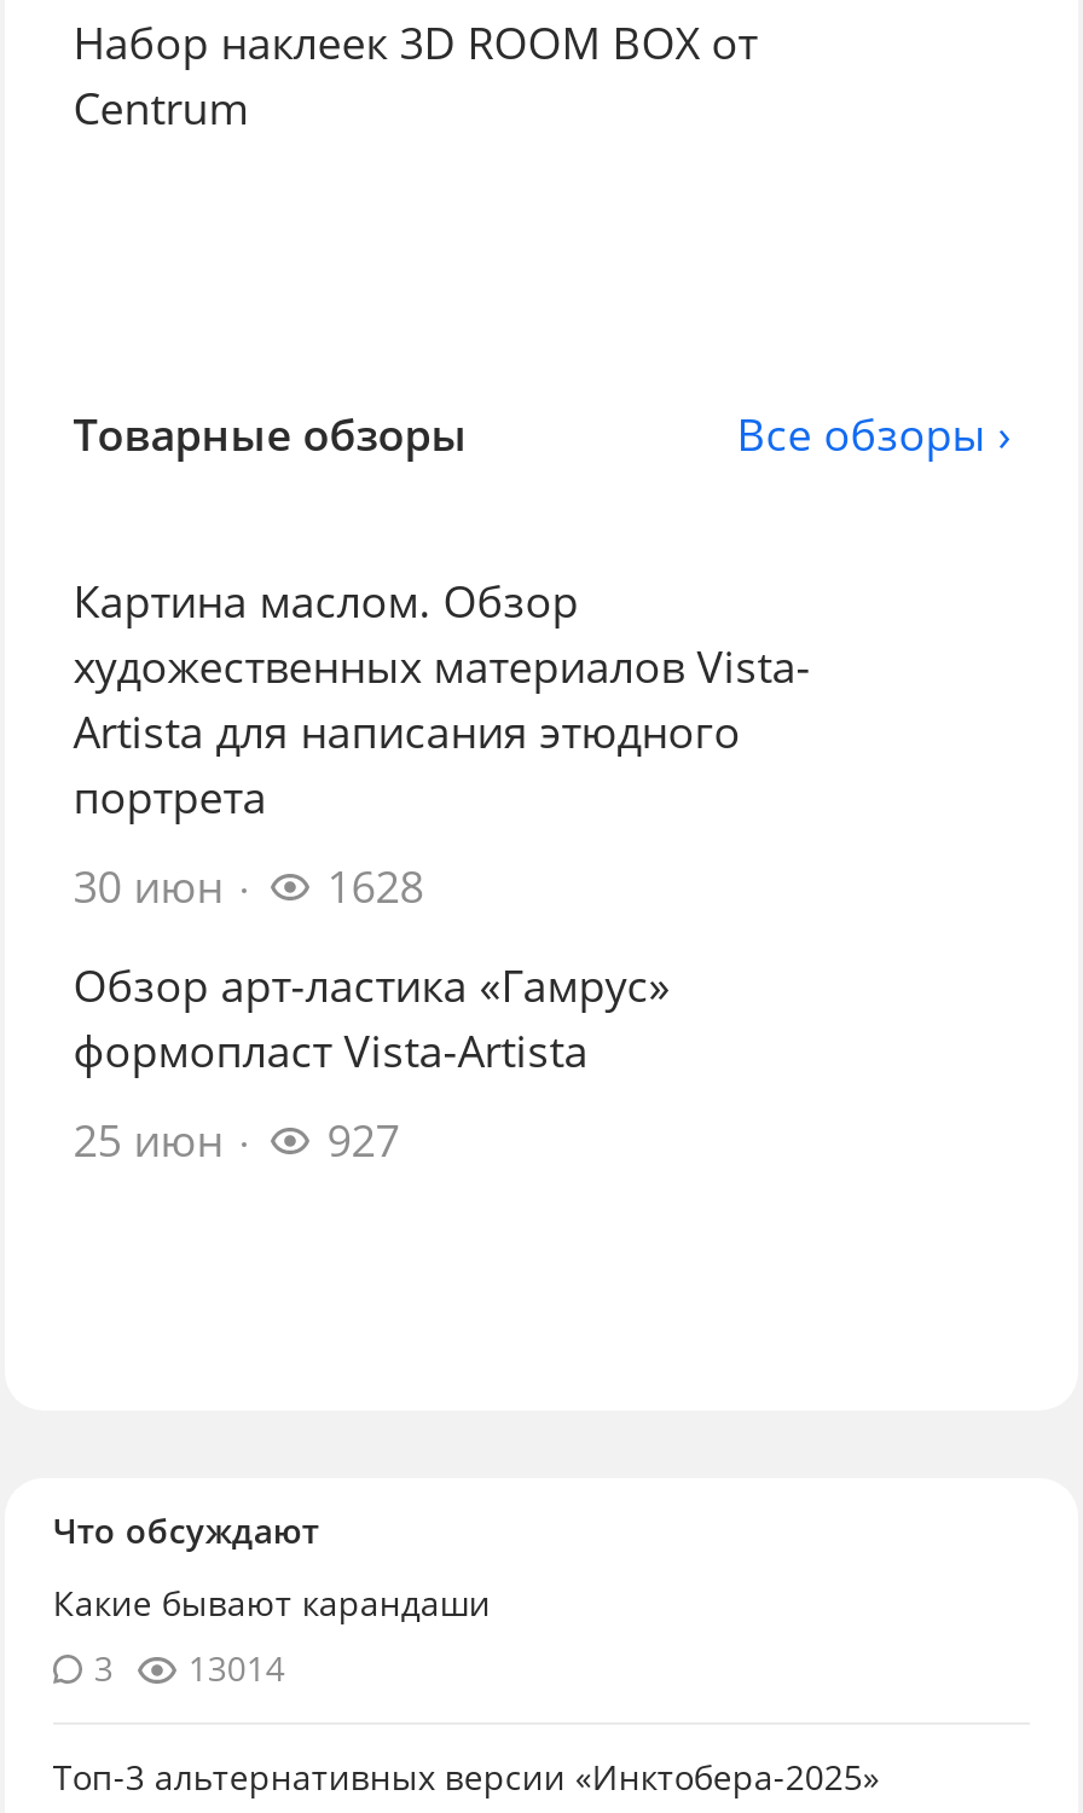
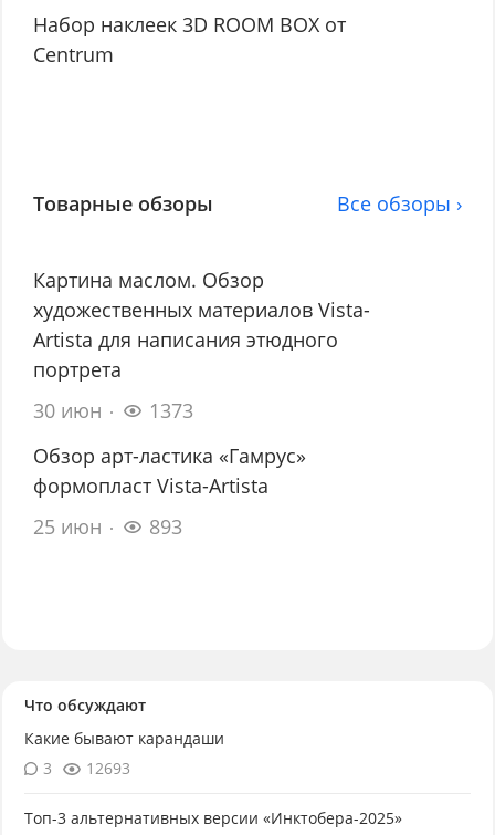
[73,857,424,915] 30 июн 1628 -> [33,397,194,424] 30 июн 1373
[73,1111,400,1169] 25 июн 927 -> [33,513,183,540] 25 июн 893
[94,1646,285,1692] 3 13014 -> [43,758,130,779] 3 12693

